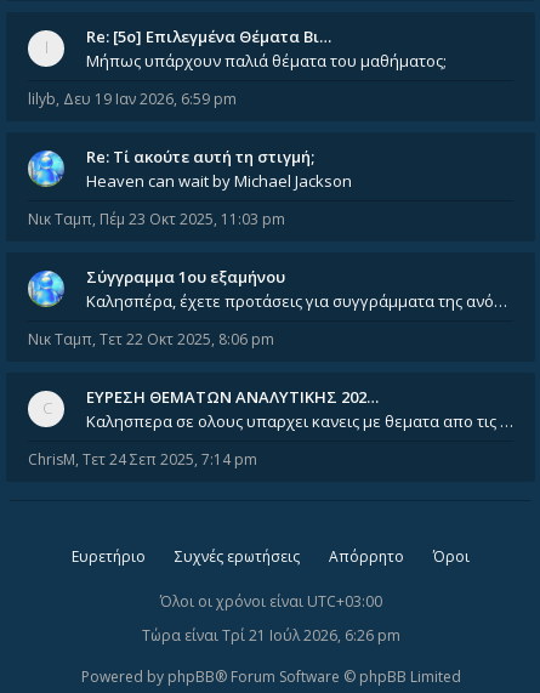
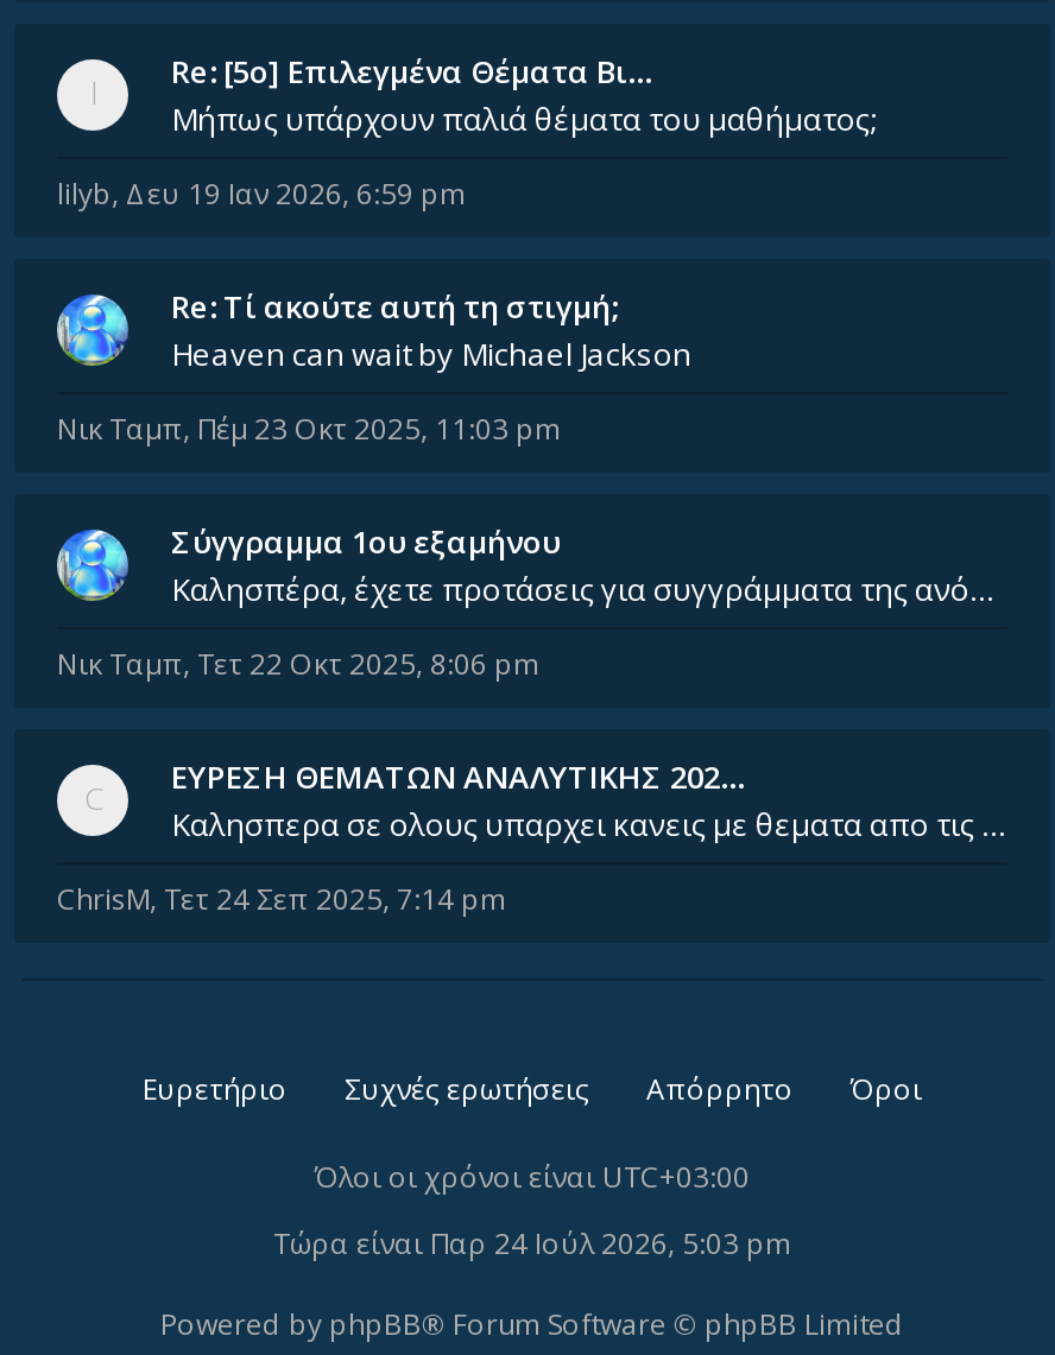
[141,625,400,646] Τώρα είναι Τρί 21 Ιούλ 2026, 6:26 pm -> [273,1223,791,1264] Τώρα είναι Παρ 24 Ιούλ 2026, 5:03 pm

